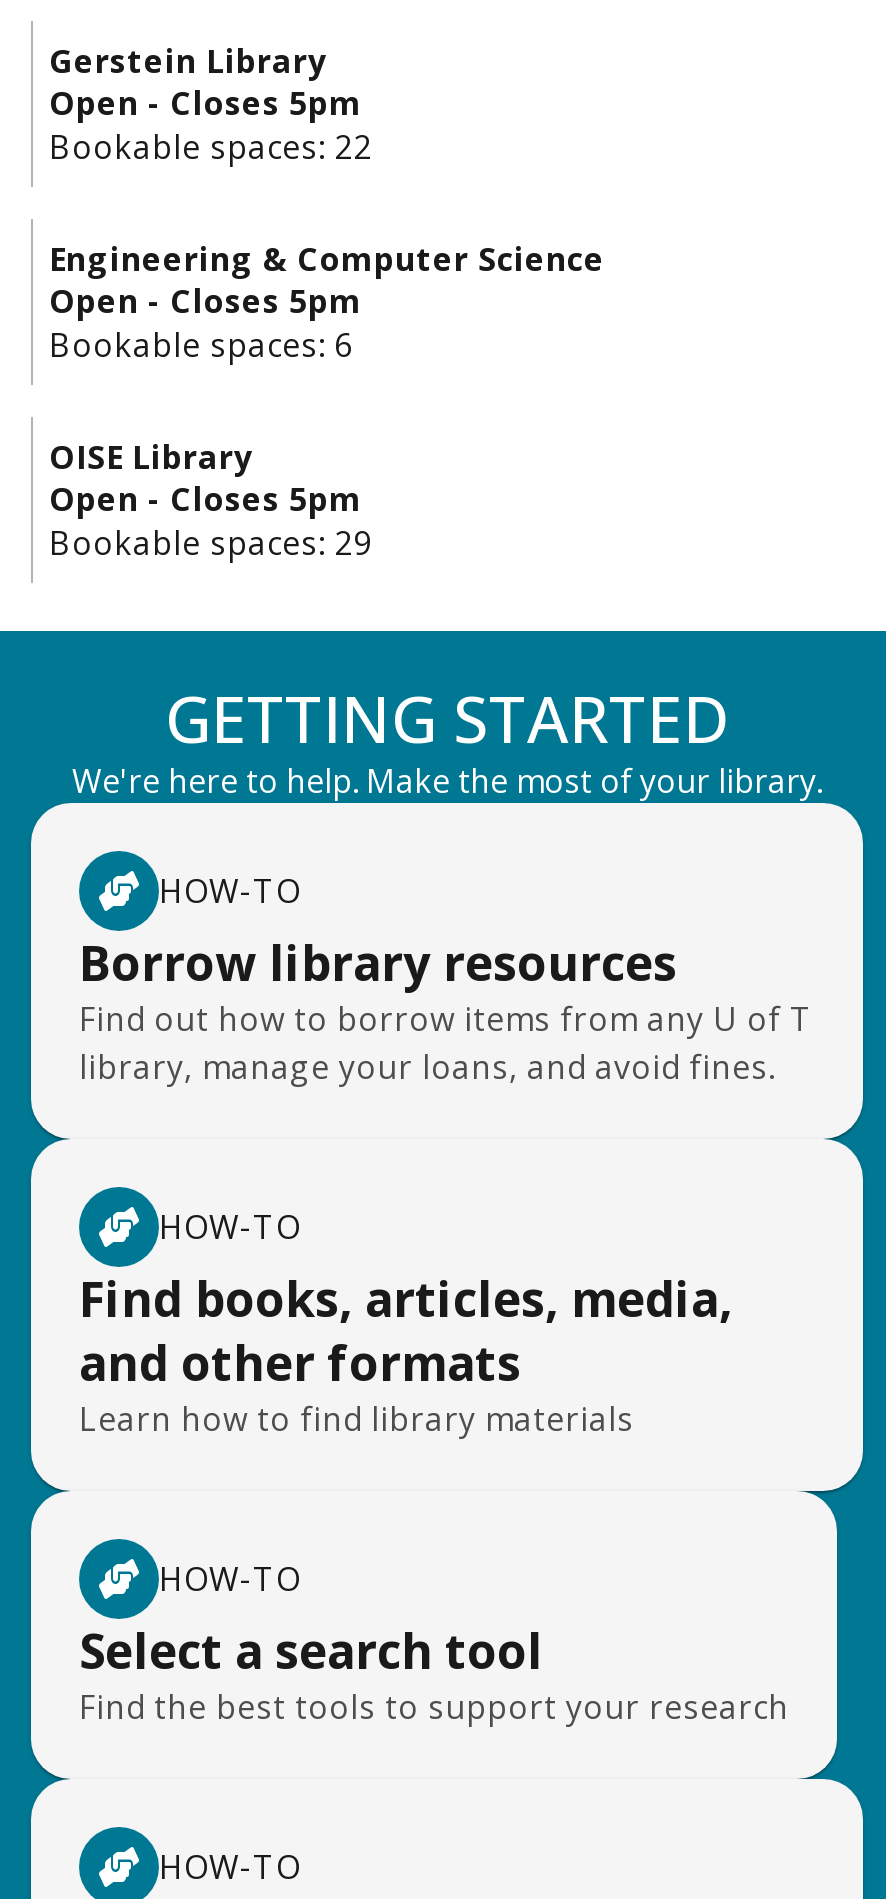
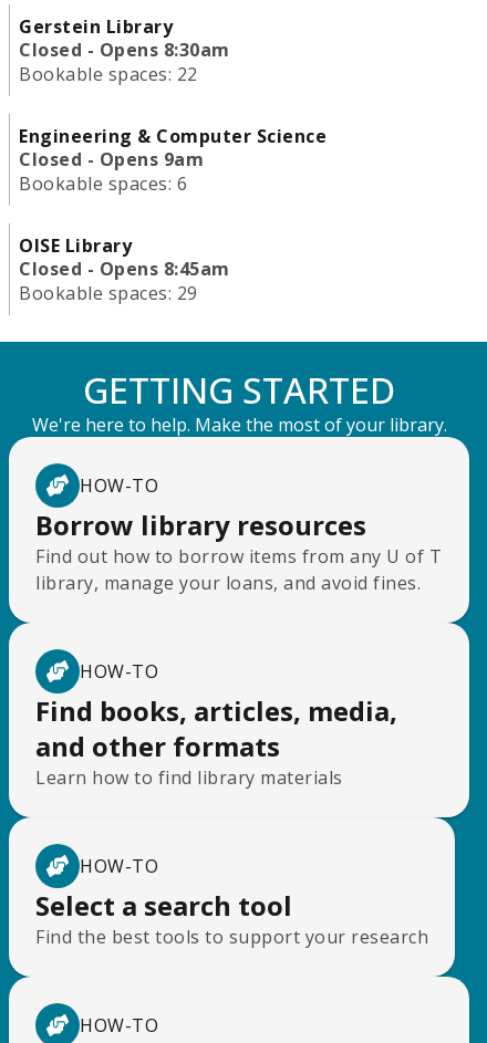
[49,80,362,124] Open - Closes 5pm -> [19,37,230,61] Closed - Opens 8:30am
[49,278,362,322] Open - Closes 5pm -> [19,147,204,171] Closed - Opens 9am
[49,476,362,520] Open - Closes 5pm -> [19,256,230,280] Closed - Opens 8:45am

